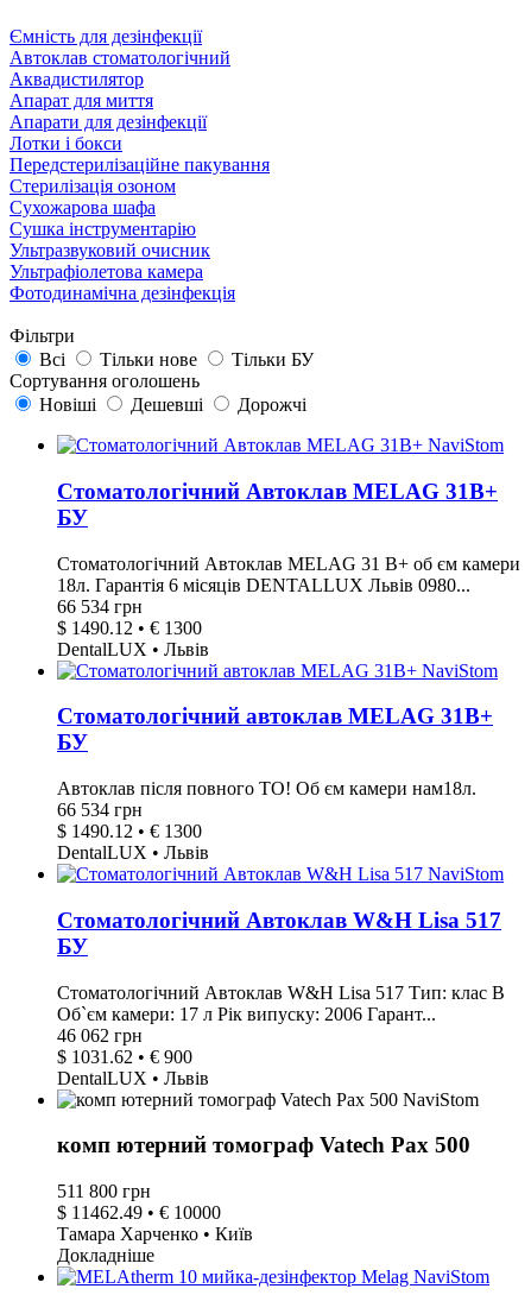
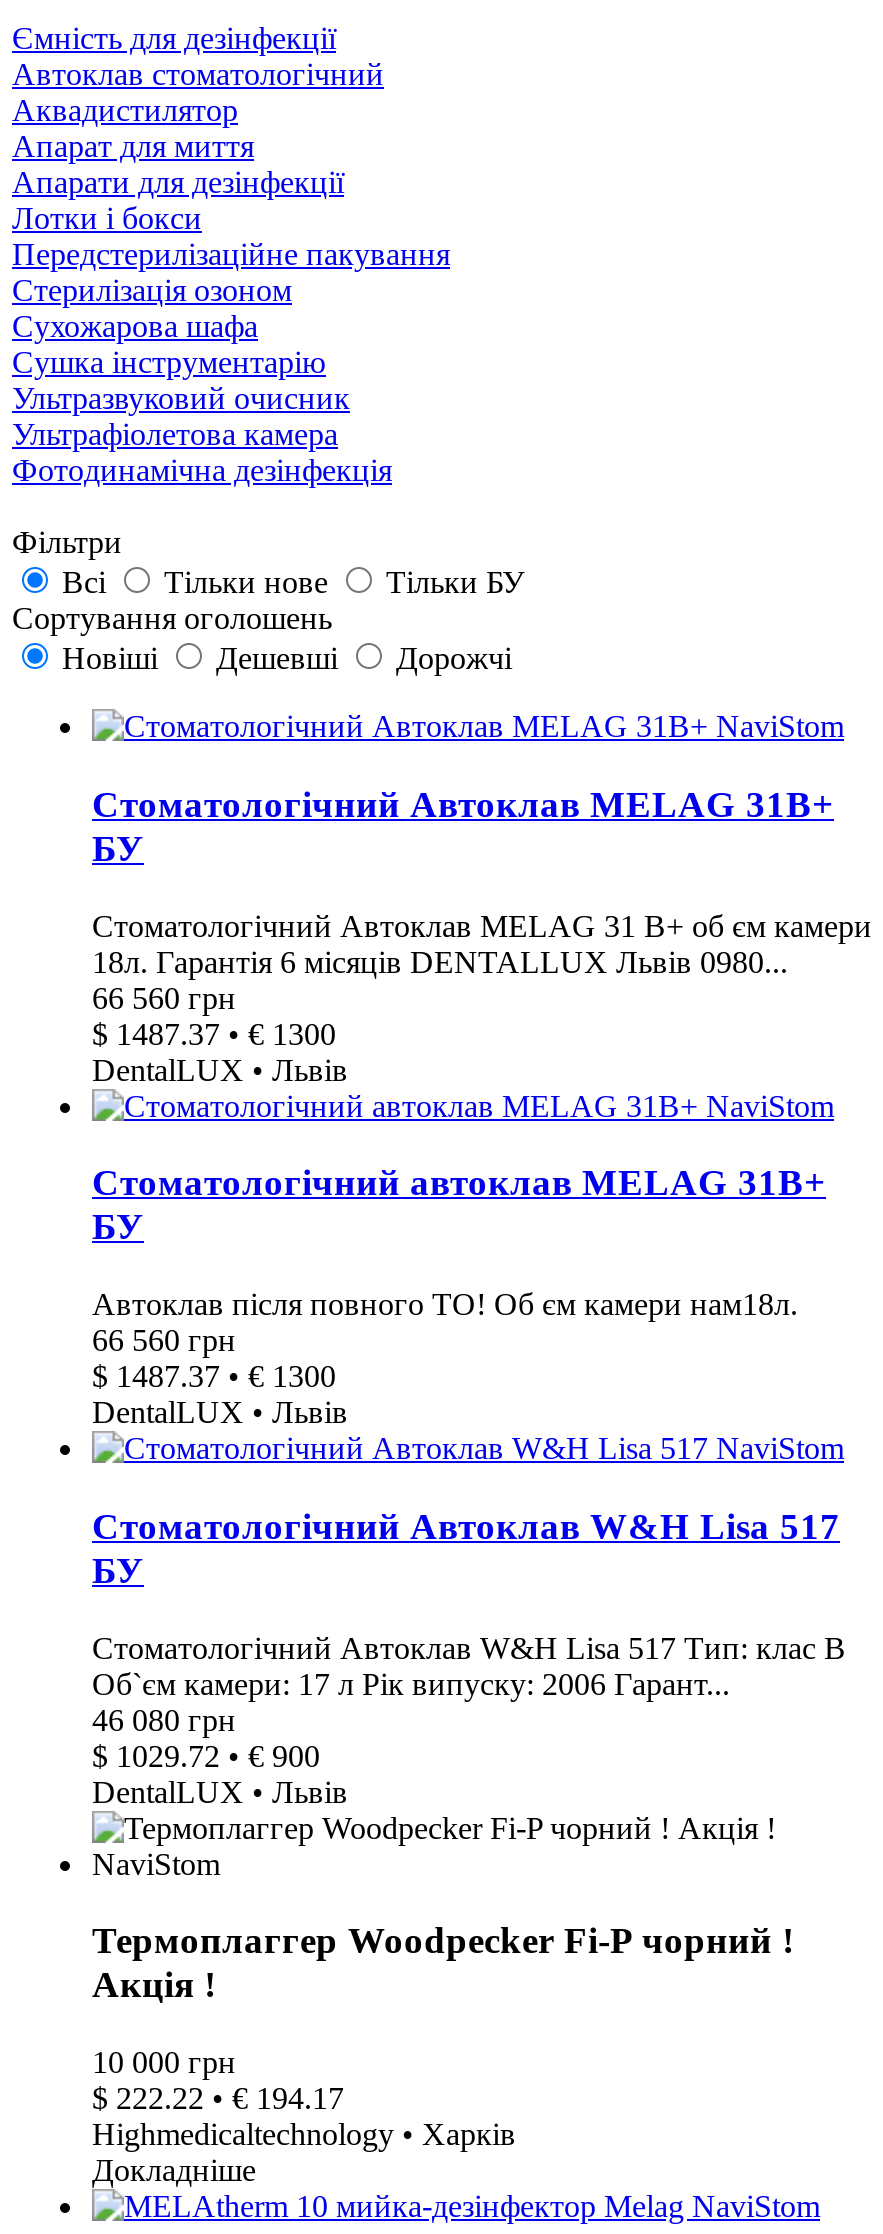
[57,596,143,616] 66 534 грн -> [92,981,236,1015] 66 560 грн
[57,618,202,638] $ 1490.12 • € 1300 -> [92,1017,336,1051] $ 1487.37 • € 1300
[57,800,143,820] 66 534 грн -> [92,1323,236,1357] 66 560 грн
[57,821,202,841] $ 1490.12 • € 1300 -> [92,1359,336,1393] $ 1487.37 • € 1300
[57,1025,143,1045] 46 062 грн -> [92,1702,236,1736] 46 080 грн
[57,1046,192,1066] $ 1031.62 • € 900 -> [92,1738,320,1772] $ 1029.72 • € 900
[57,1133,470,1158] комп ютерний томограф Vatech Pax 500 -> [92,1920,794,2006] Термоплаггер Woodpecker Fi-P чорний ! | Акція !
[57,1181,253,1244] 511 800 грн | $ 11462.49 • € 10000 | Тамара Харченко • Київ -> [92,2045,516,2151] 10 000 грн | $ 222.22 • € 194.17 | Highmedicaltechnology • Харків

